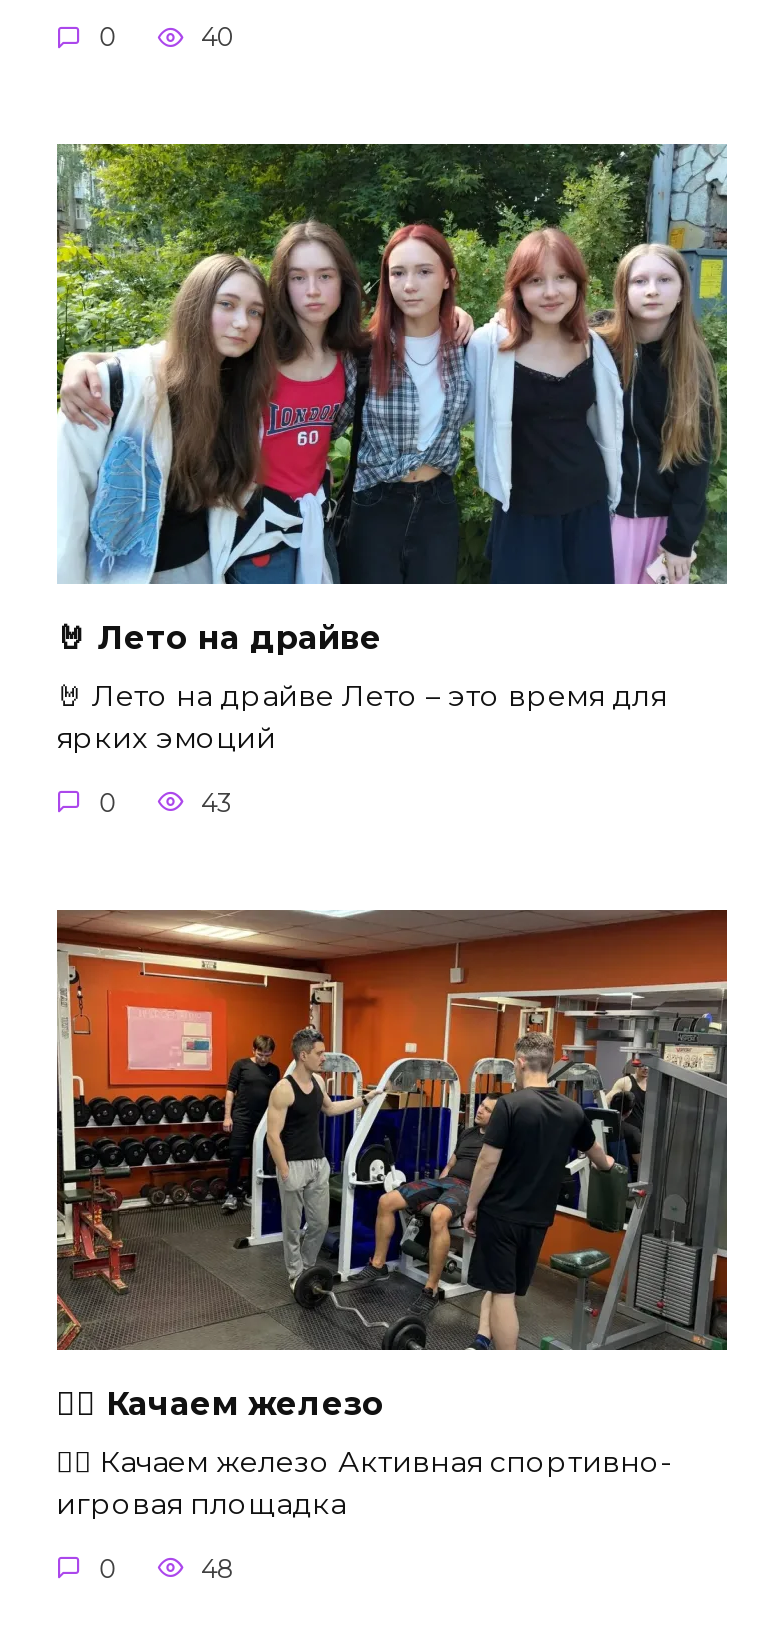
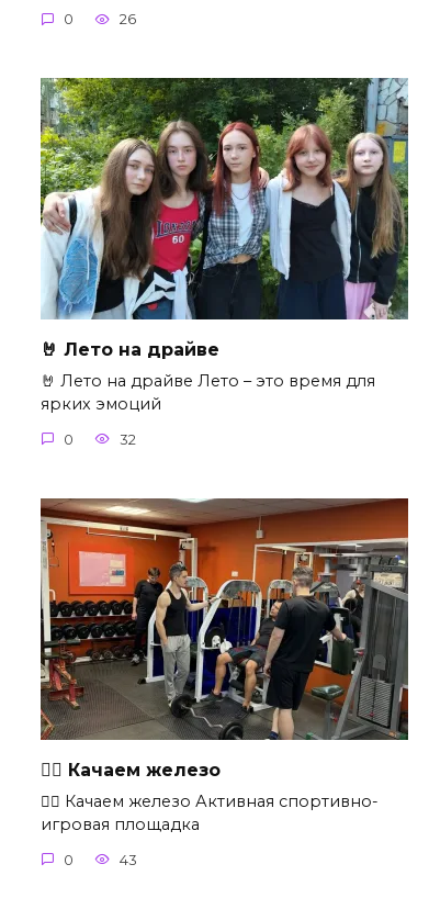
[201,22,235,52] 40 -> [120,11,136,28] 26
[201,788,233,818] 43 -> [120,431,136,448] 32
[201,1553,235,1583] 48 -> [120,851,137,868] 43

